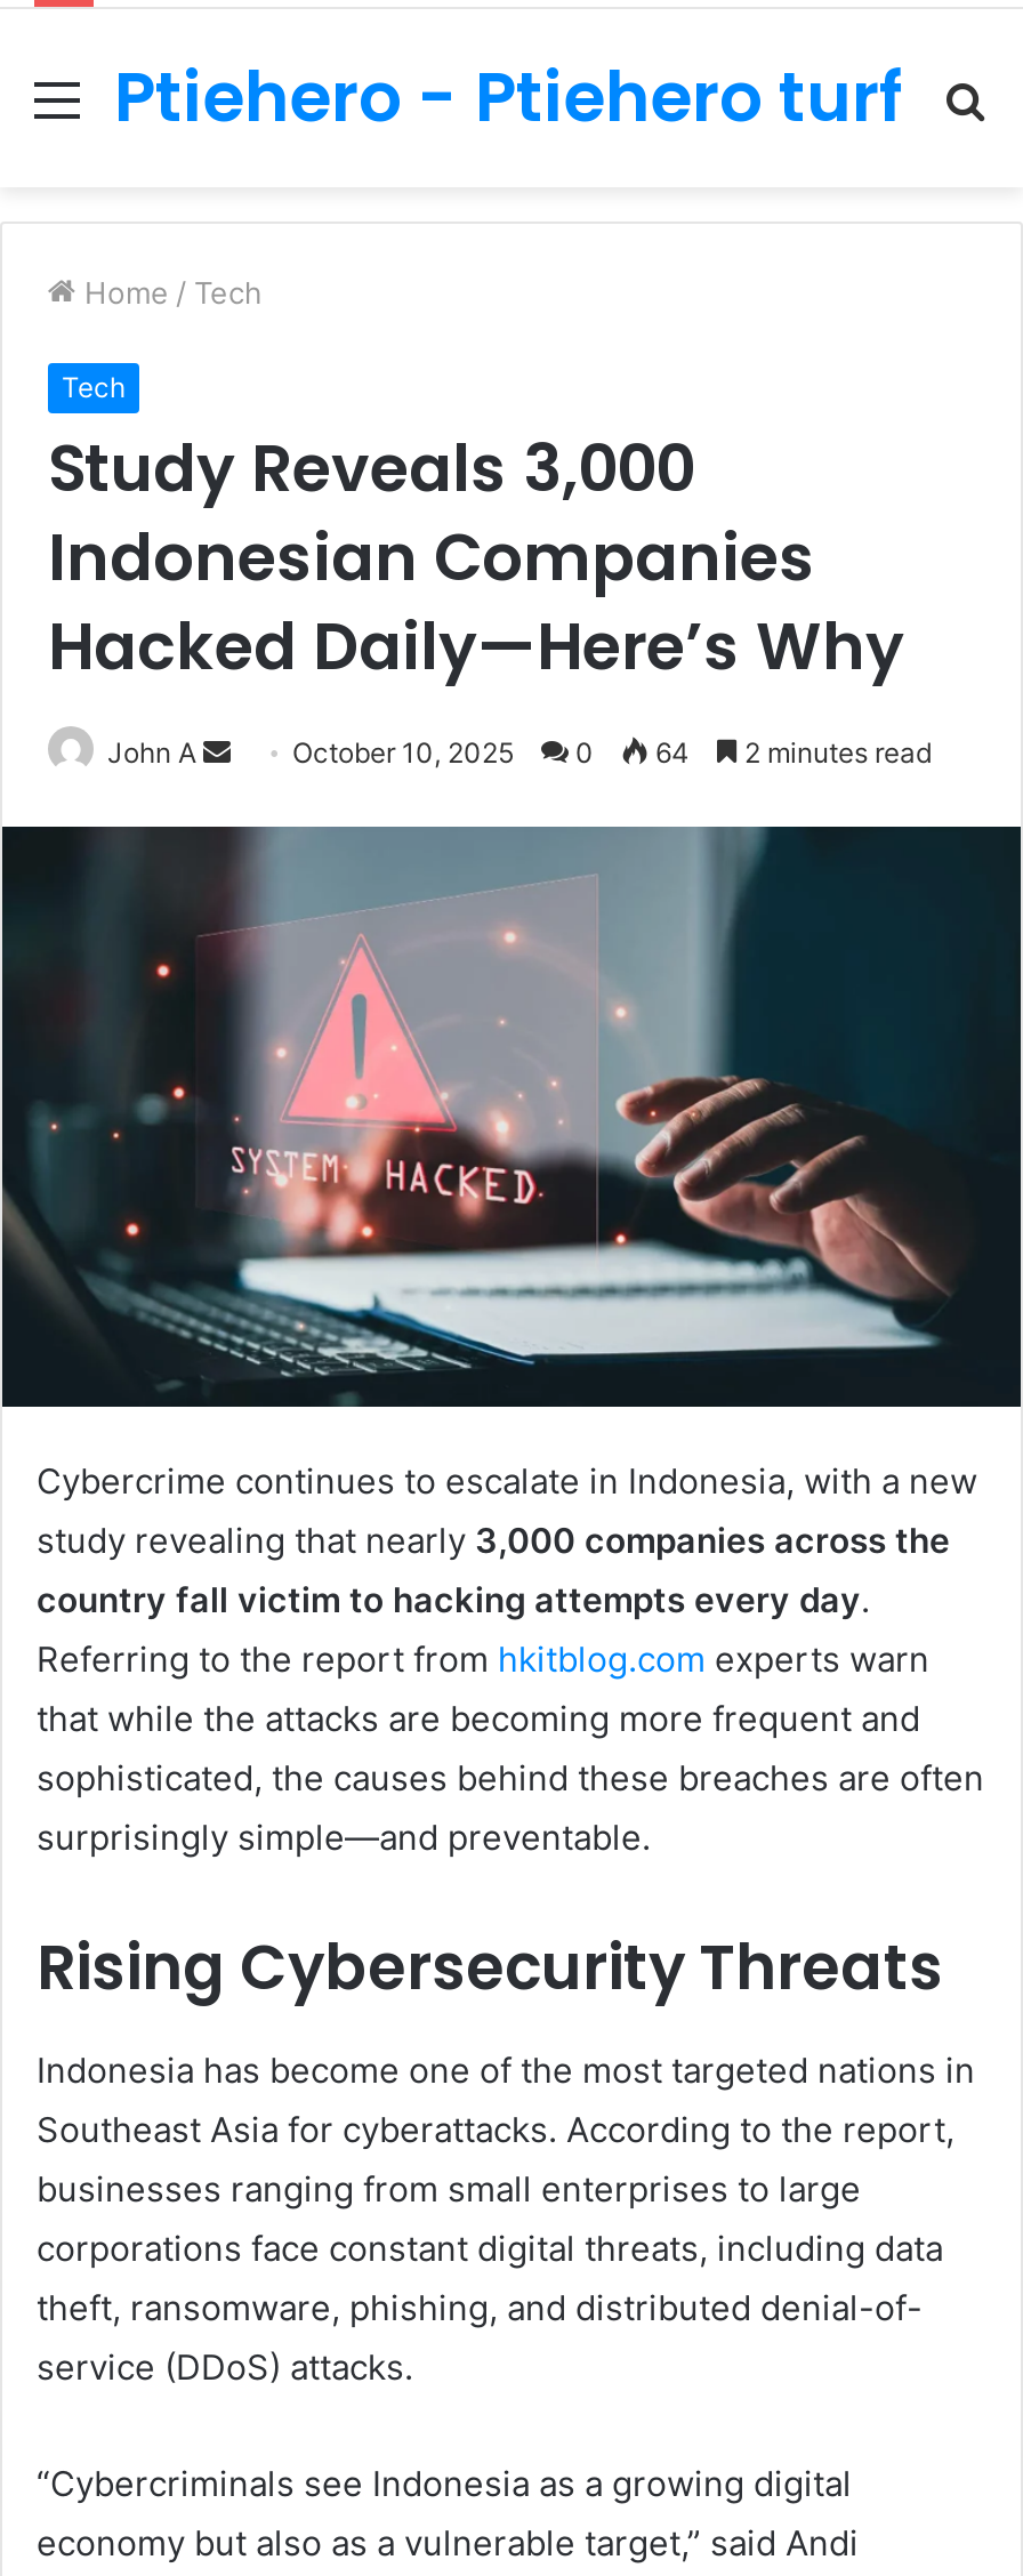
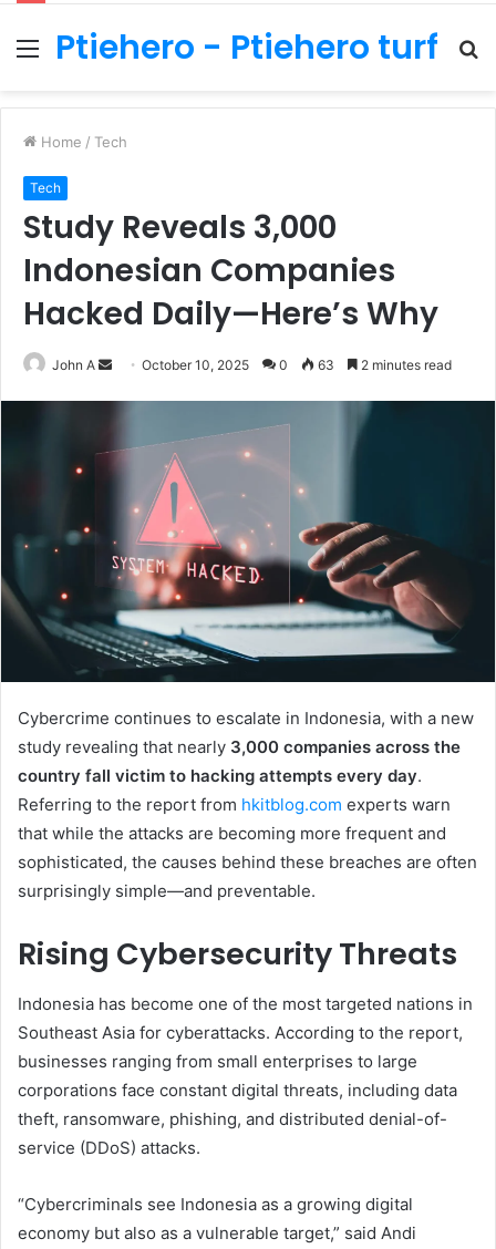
[649,735,690,770] 64 -> [314,357,334,373] 63

